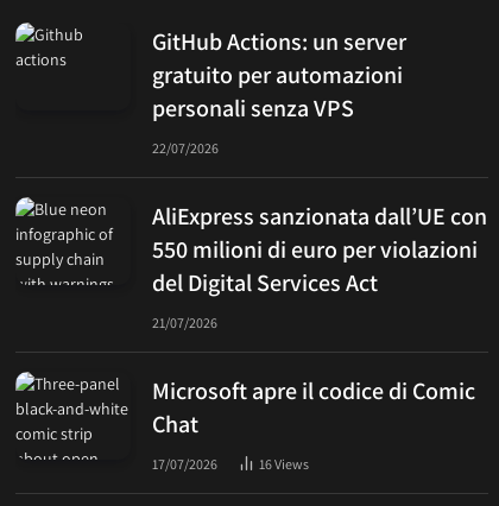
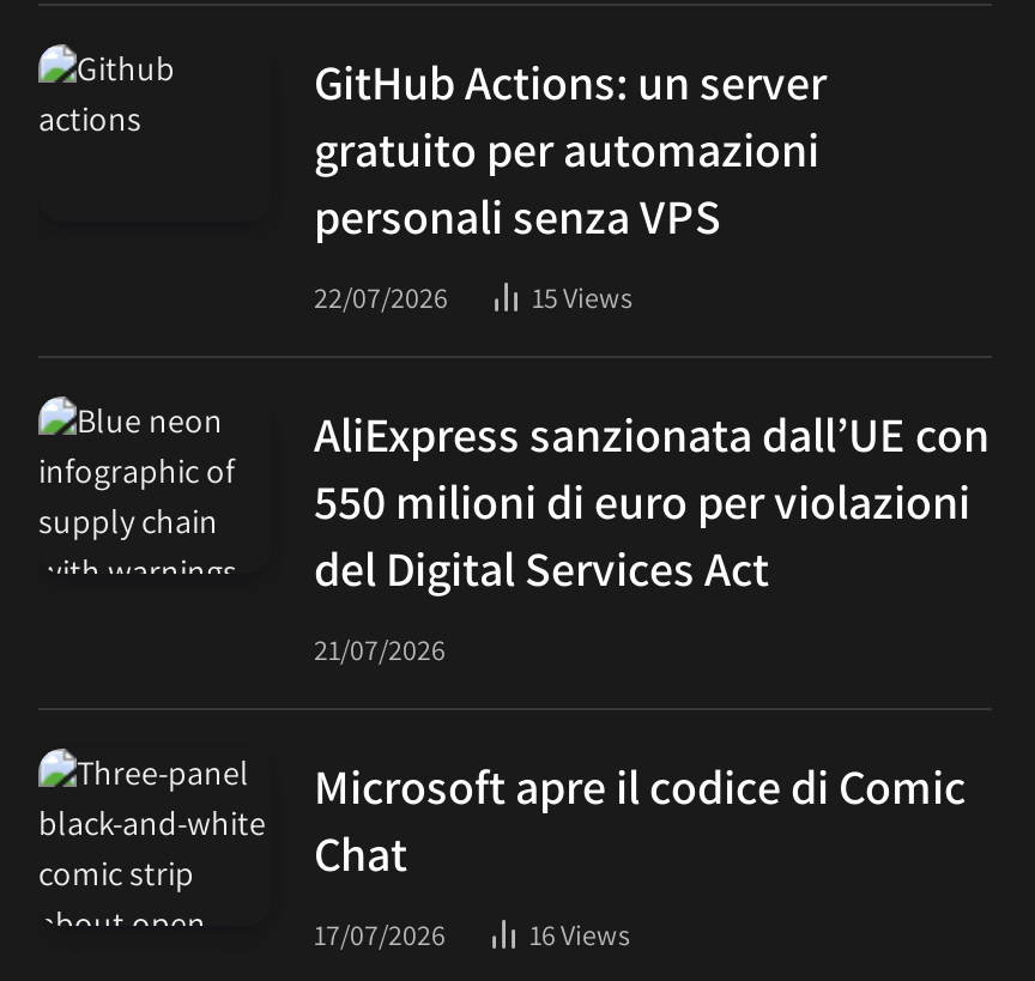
none -> [532,279,632,315] 15Views

